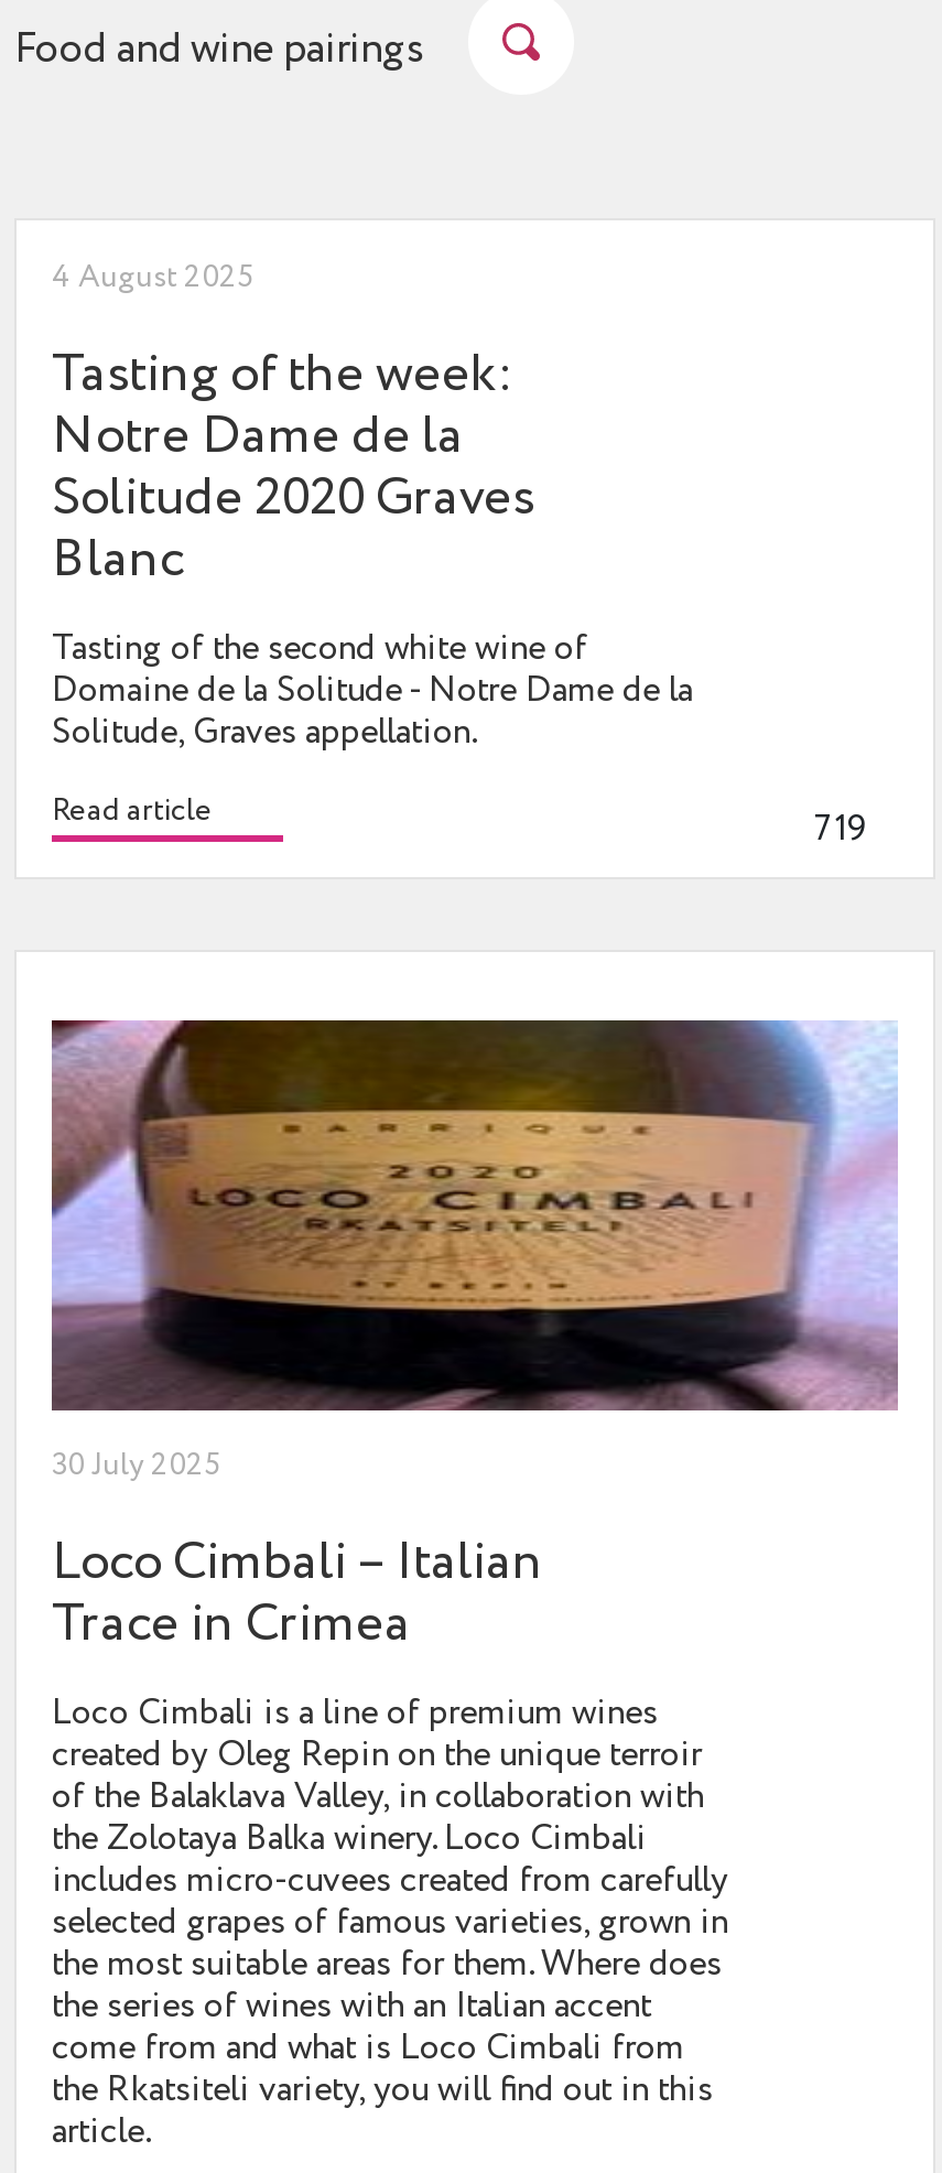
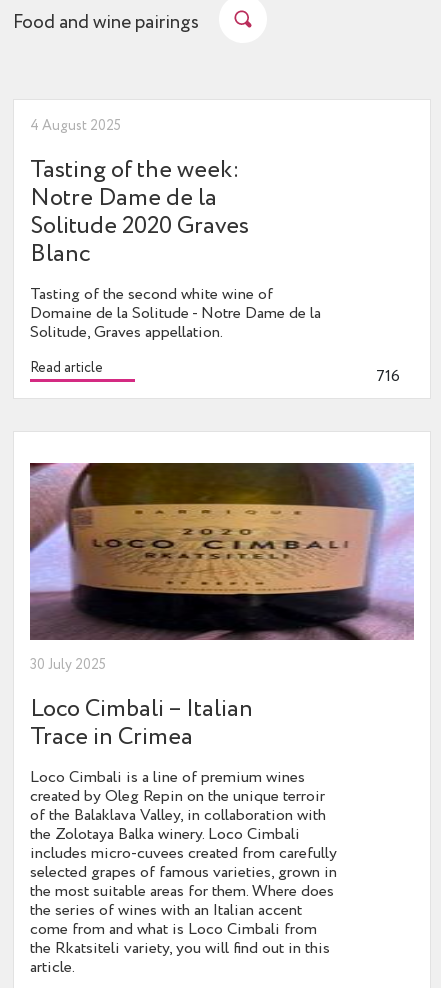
[814,804,867,855] 719 -> [376,365,400,388] 716

